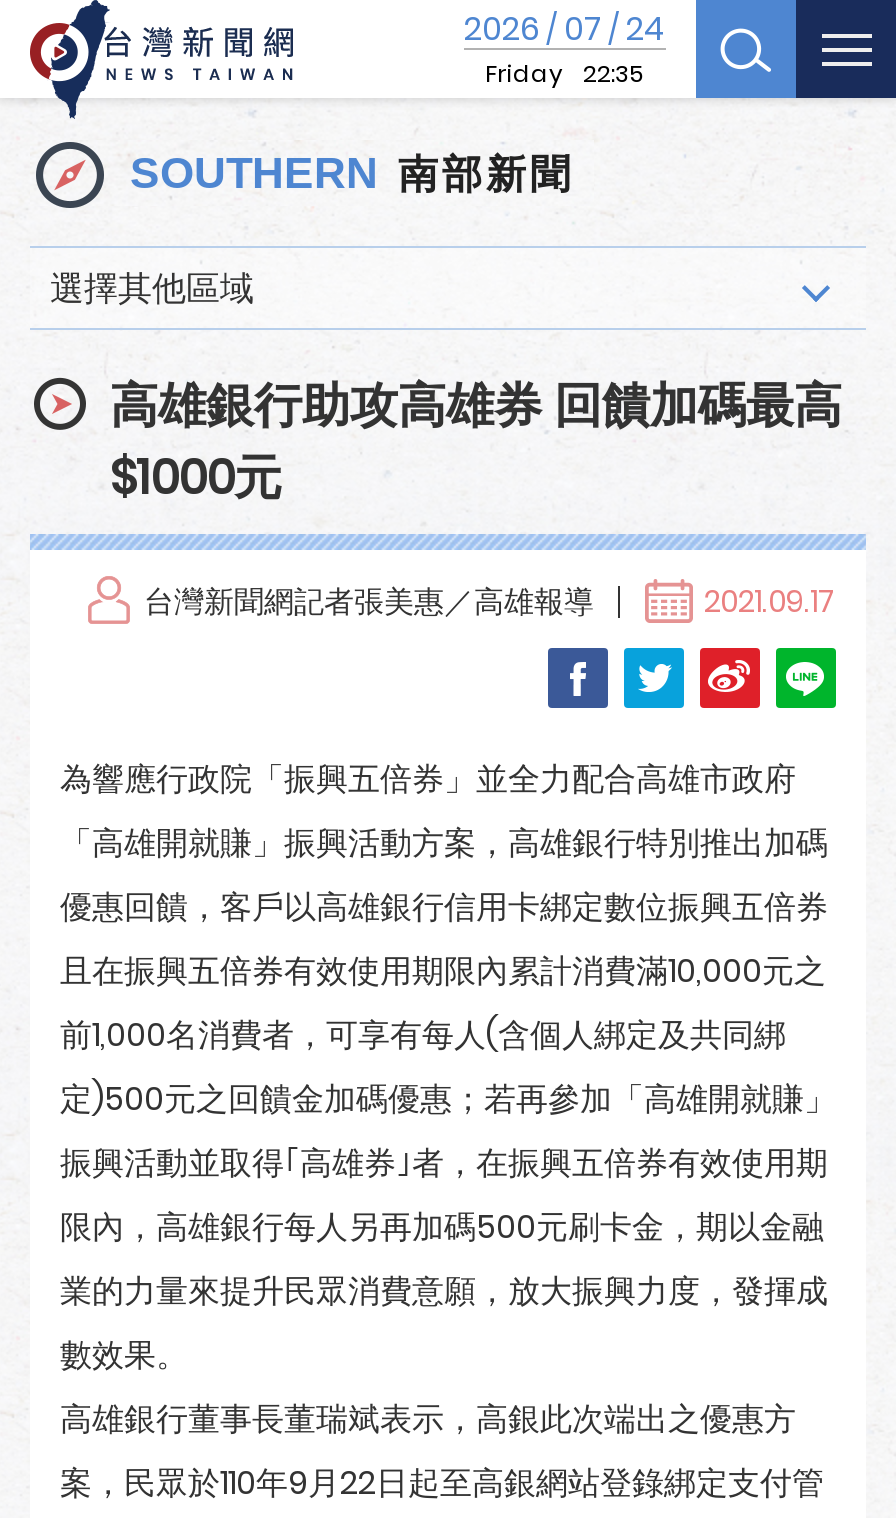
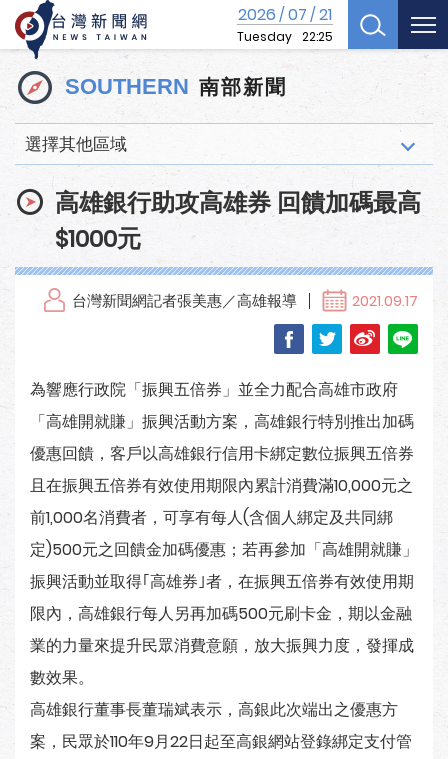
[464,6,666,90] 2026 / 07 / 24 | Friday 22:35 -> [237,3,333,45] 2026 / 07 / 21 | Tuesday 22:25

